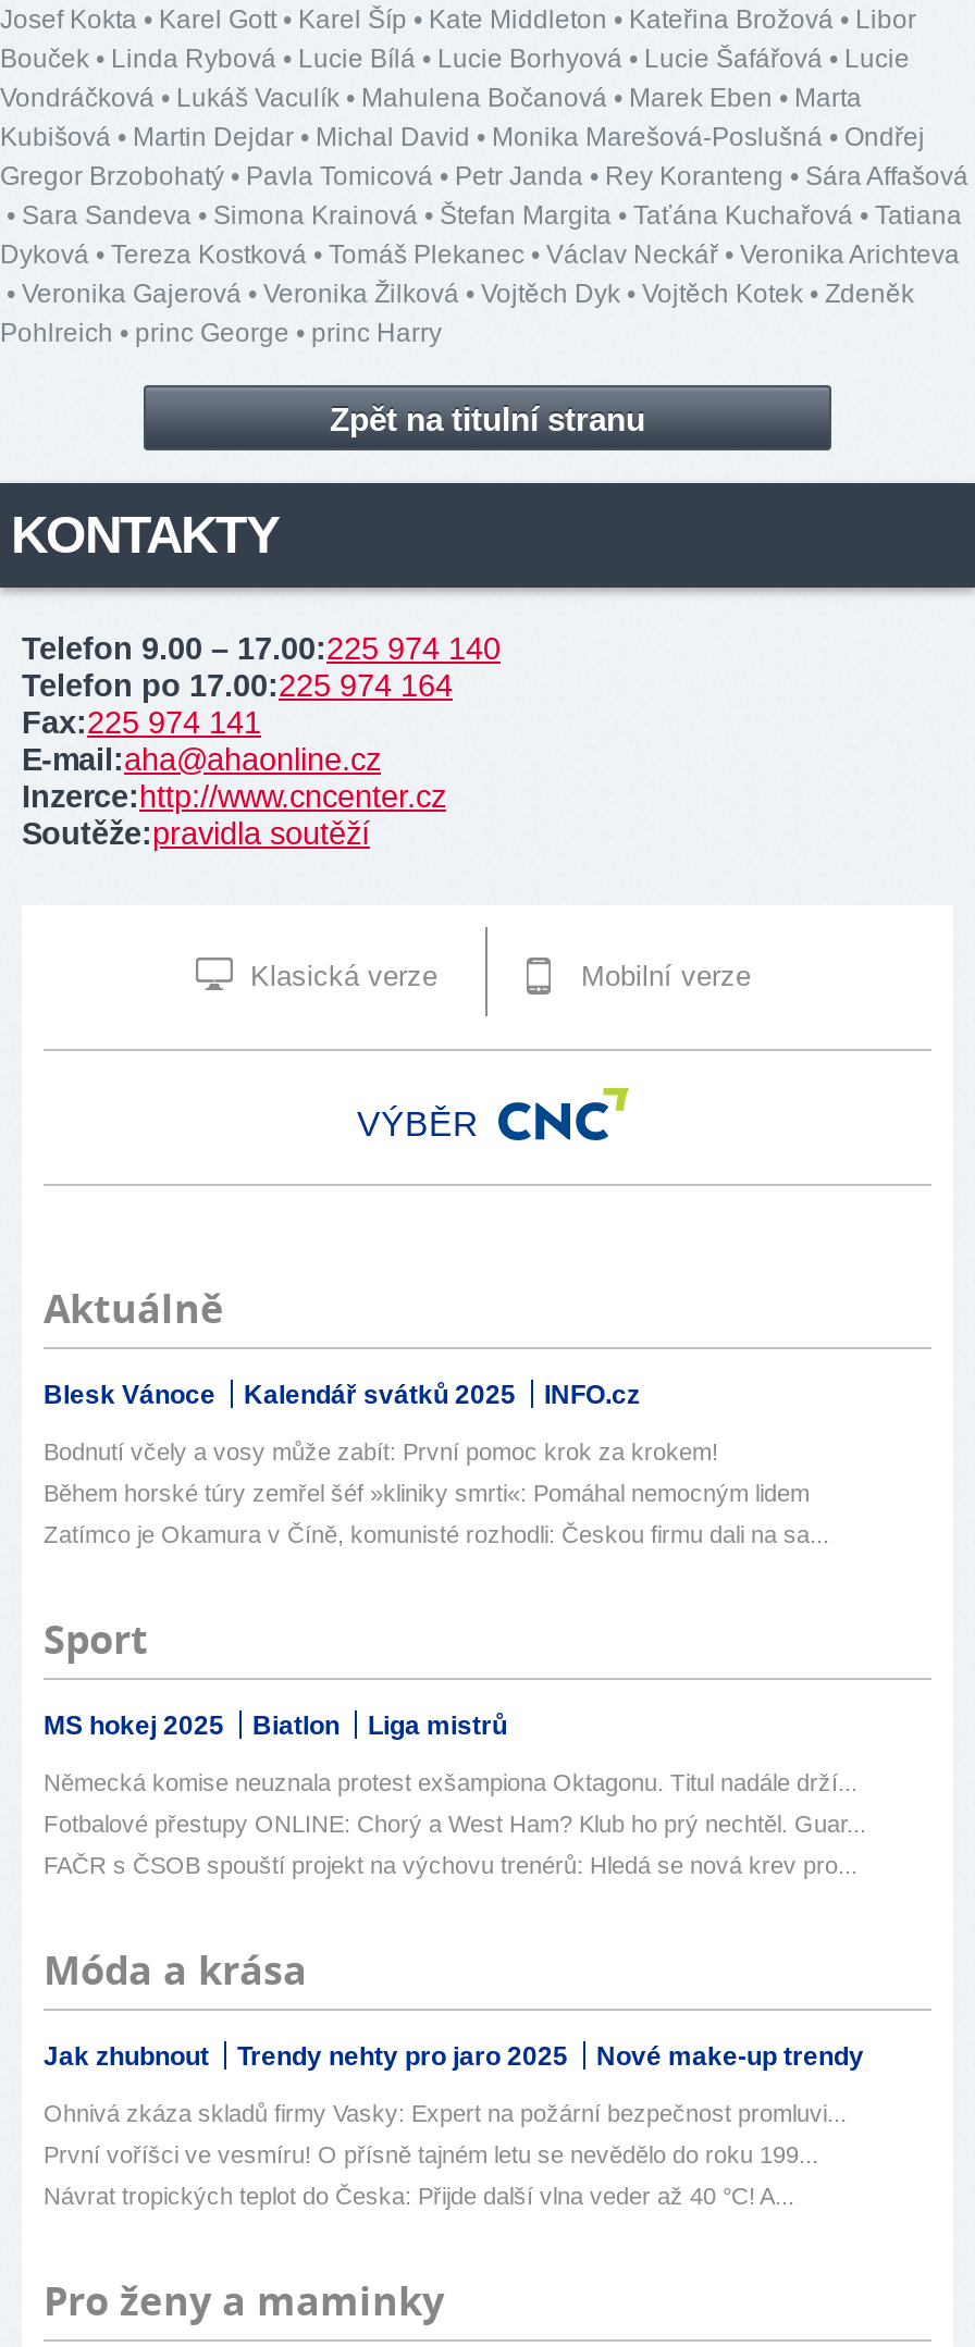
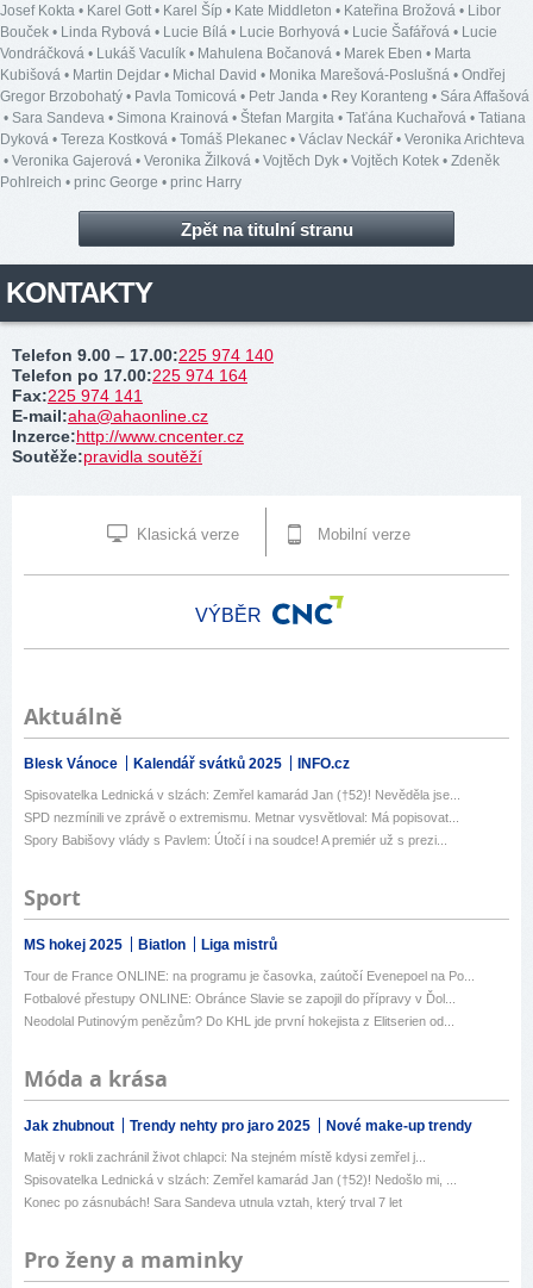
[44,1438,718,1465] Bodnutí včely a vosy může zabít: První pomoc krok za krokem! -> [24,788,460,802] Spisovatelka Lednická v slzách: Zemřel kamarád Jan (†52)! Nevěděla jse...
[44,1480,810,1506] Během horské túry zemřel šéf »kliniky smrti«: Pomáhal nemocným lidem -> [24,810,459,825] SPD nezmínili ve zprávě o extremismu. Metnar vysvětloval: Má popisovat...
[44,1521,829,1547] Zatímco je Okamura v Číně, komunisté rozhodli: Českou firmu dali na sa... -> [24,833,447,847] Spory Babišovy vlády s Pavlem: Útočí i na soudce! A premiér už s prezi...
[44,1769,857,1795] Německá komise neuznala protest exšampiona Oktagonu. Titul nadále drží... -> [24,969,475,983] Tour de France ONLINE: na programu je časovka, zaútočí Evenepoel na Po...
[44,1811,866,1837] Fotbalové přestupy ONLINE: Chorý a West Ham? Klub ho prý nechtěl. Guar... -> [24,991,456,1006] Fotbalové přestupy ONLINE: Obránce Slavie se zapojil do přípravy v Ďol...
[44,1852,857,1878] FAČR s ČSOB spouští projekt na výchovu trenérů: Hledá se nová krev pro... -> [24,1014,454,1028] Neodolal Putinovým penězům? Do KHL jde první hokejista z Elitserien od...
[44,2100,847,2126] Ohnivá zkáza skladů firmy Vasky: Expert na požární bezpečnost promluvi... -> [24,1150,426,1164] Matěj v rokli zachránil život chlapci: Na stejném místě kdysi zemřel j...
[44,2141,818,2167] První voříšci ve vesmíru! O přísně tajném letu se nevědělo do roku 199... -> [24,1172,457,1187] Spisovatelka Lednická v slzách: Zemřel kamarád Jan (†52)! Nedošlo mi, ...
[44,2183,794,2209] Návrat tropických teplot do Česka: Přijde další vlna veder až 40 °C! A... -> [24,1195,402,1209] Konec po zásnubách! Sara Sandeva utnula vztah, který trval 7 let

